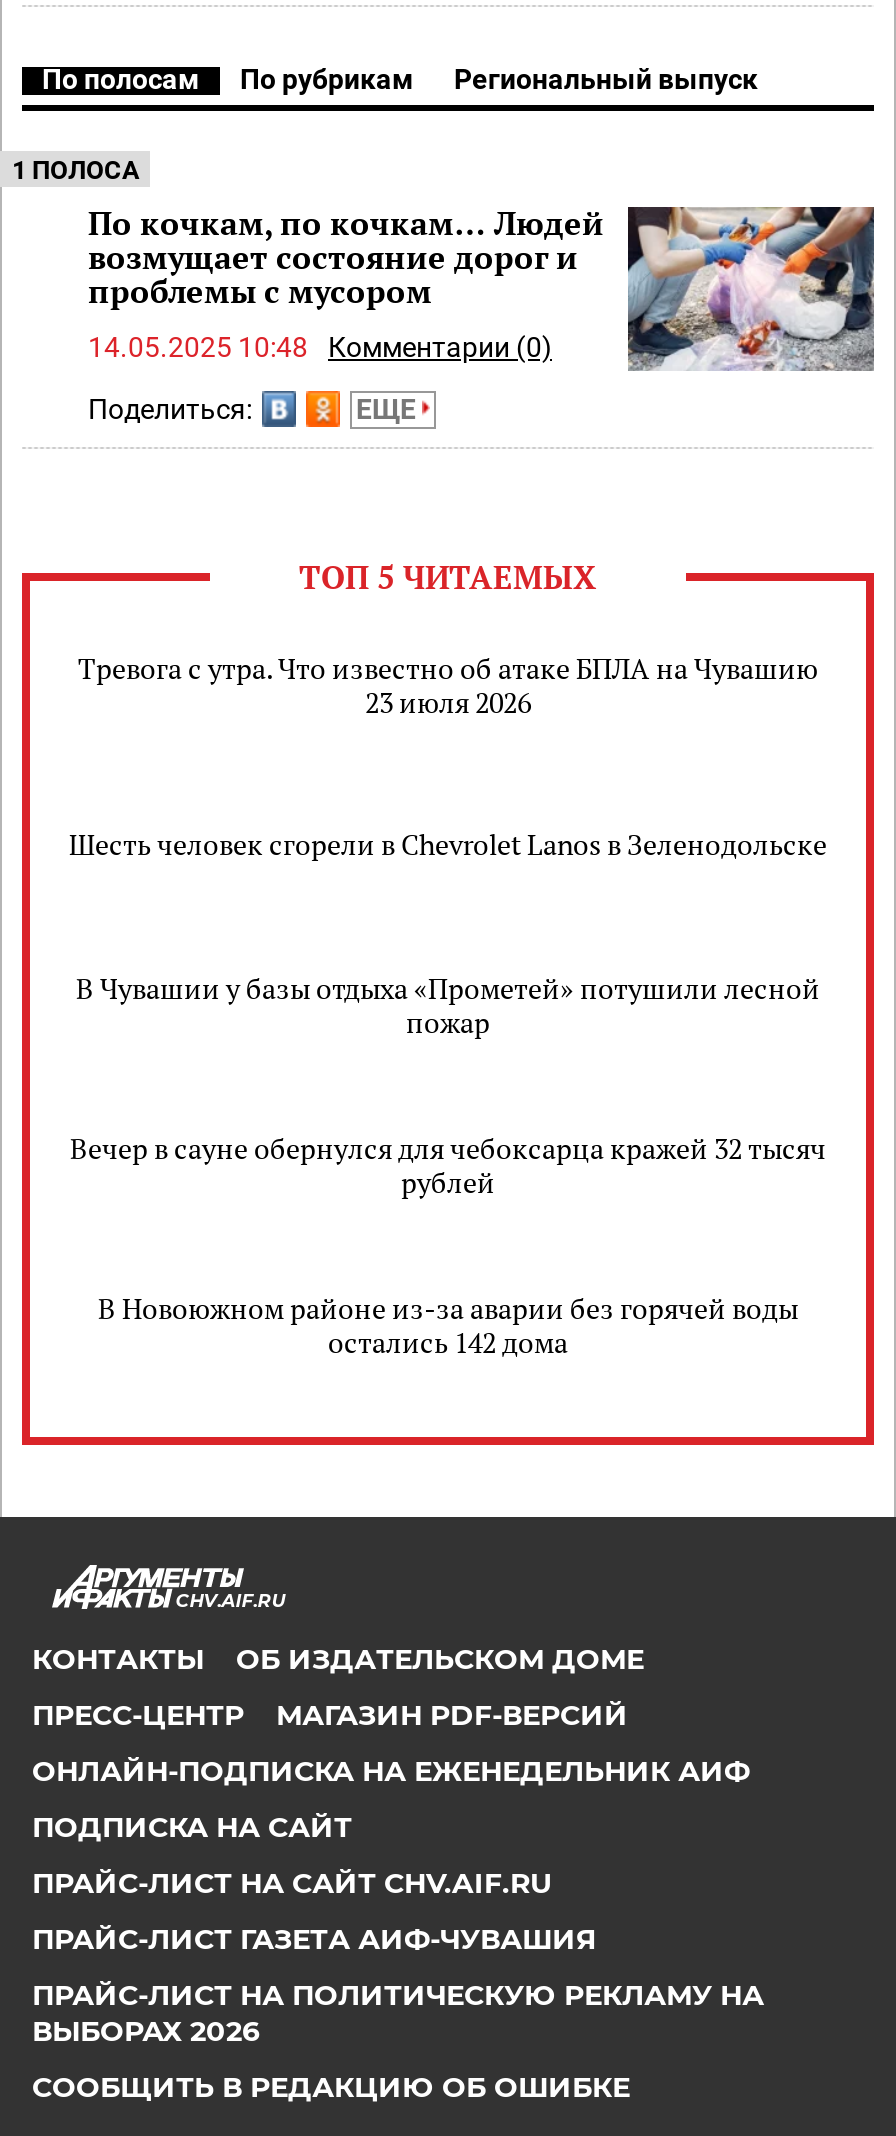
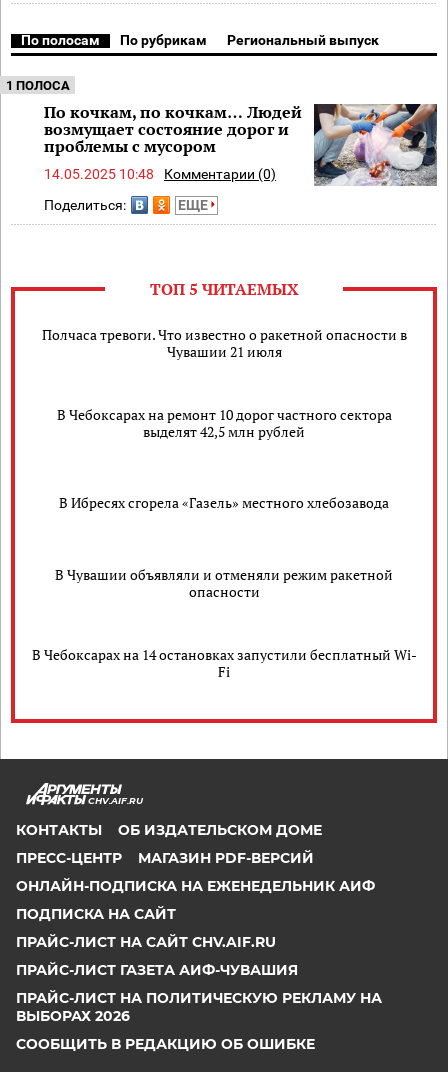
[78,648,818,720] Тревога с утра. Что известно об атаке БПЛА на Чувашию | 23 июля 2026 -> [41,324,406,360] Полчаса тревоги. Что известно о ракетной опасности в | Чувашии 21 июля
[69,825,827,863] Шесть человек сгорели в Chevrolet Lanos в Зеленодольске -> [56,404,391,440] В Чебоксарах на ремонт 10 дорог частного сектора | выделят 42,5 млн рублей
[76,968,820,1040] В Чувашии у базы отдыха «Прометей» потушили лесной | пожар -> [59,493,389,512] В Ибресях сгорела «Газель» местного хлебозавода
[70,1128,826,1200] Вечер в сауне обернулся для чебоксарца кражей 32 тысяч | рублей -> [55,564,393,600] В Чувашии объявляли и отменяли режим ракетной | опасности
[98,1288,798,1360] В Новоюжном районе из-за аварии без горячей воды | остались 142 дома -> [31,644,416,680] В Чебоксарах на 14 остановках запустили бесплатный Wi- | Fi

